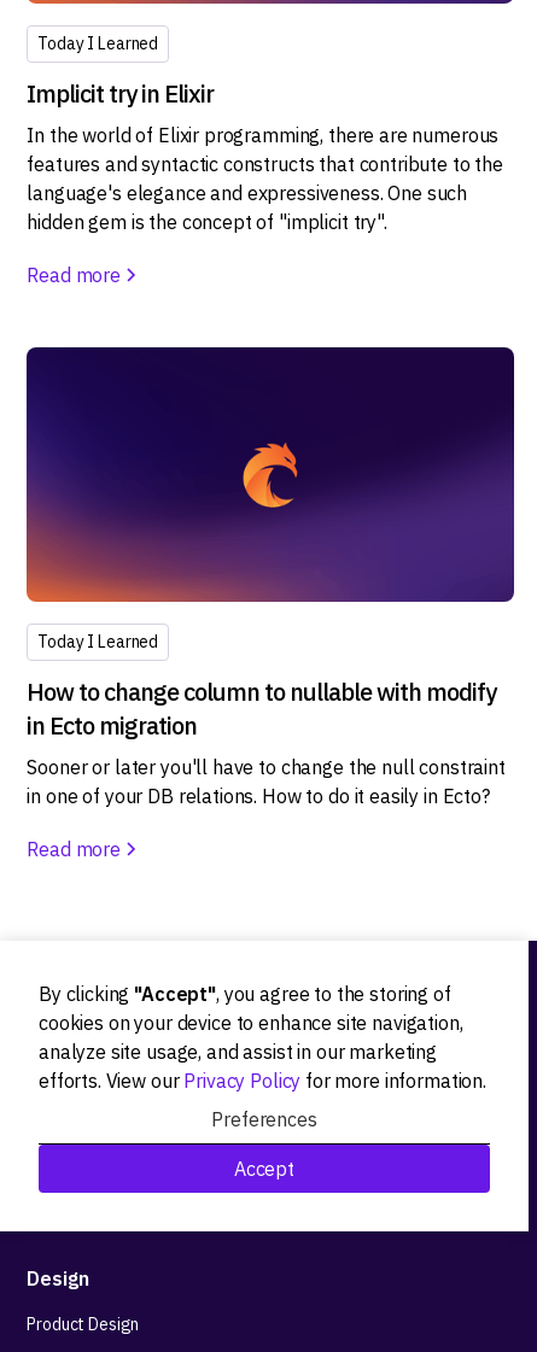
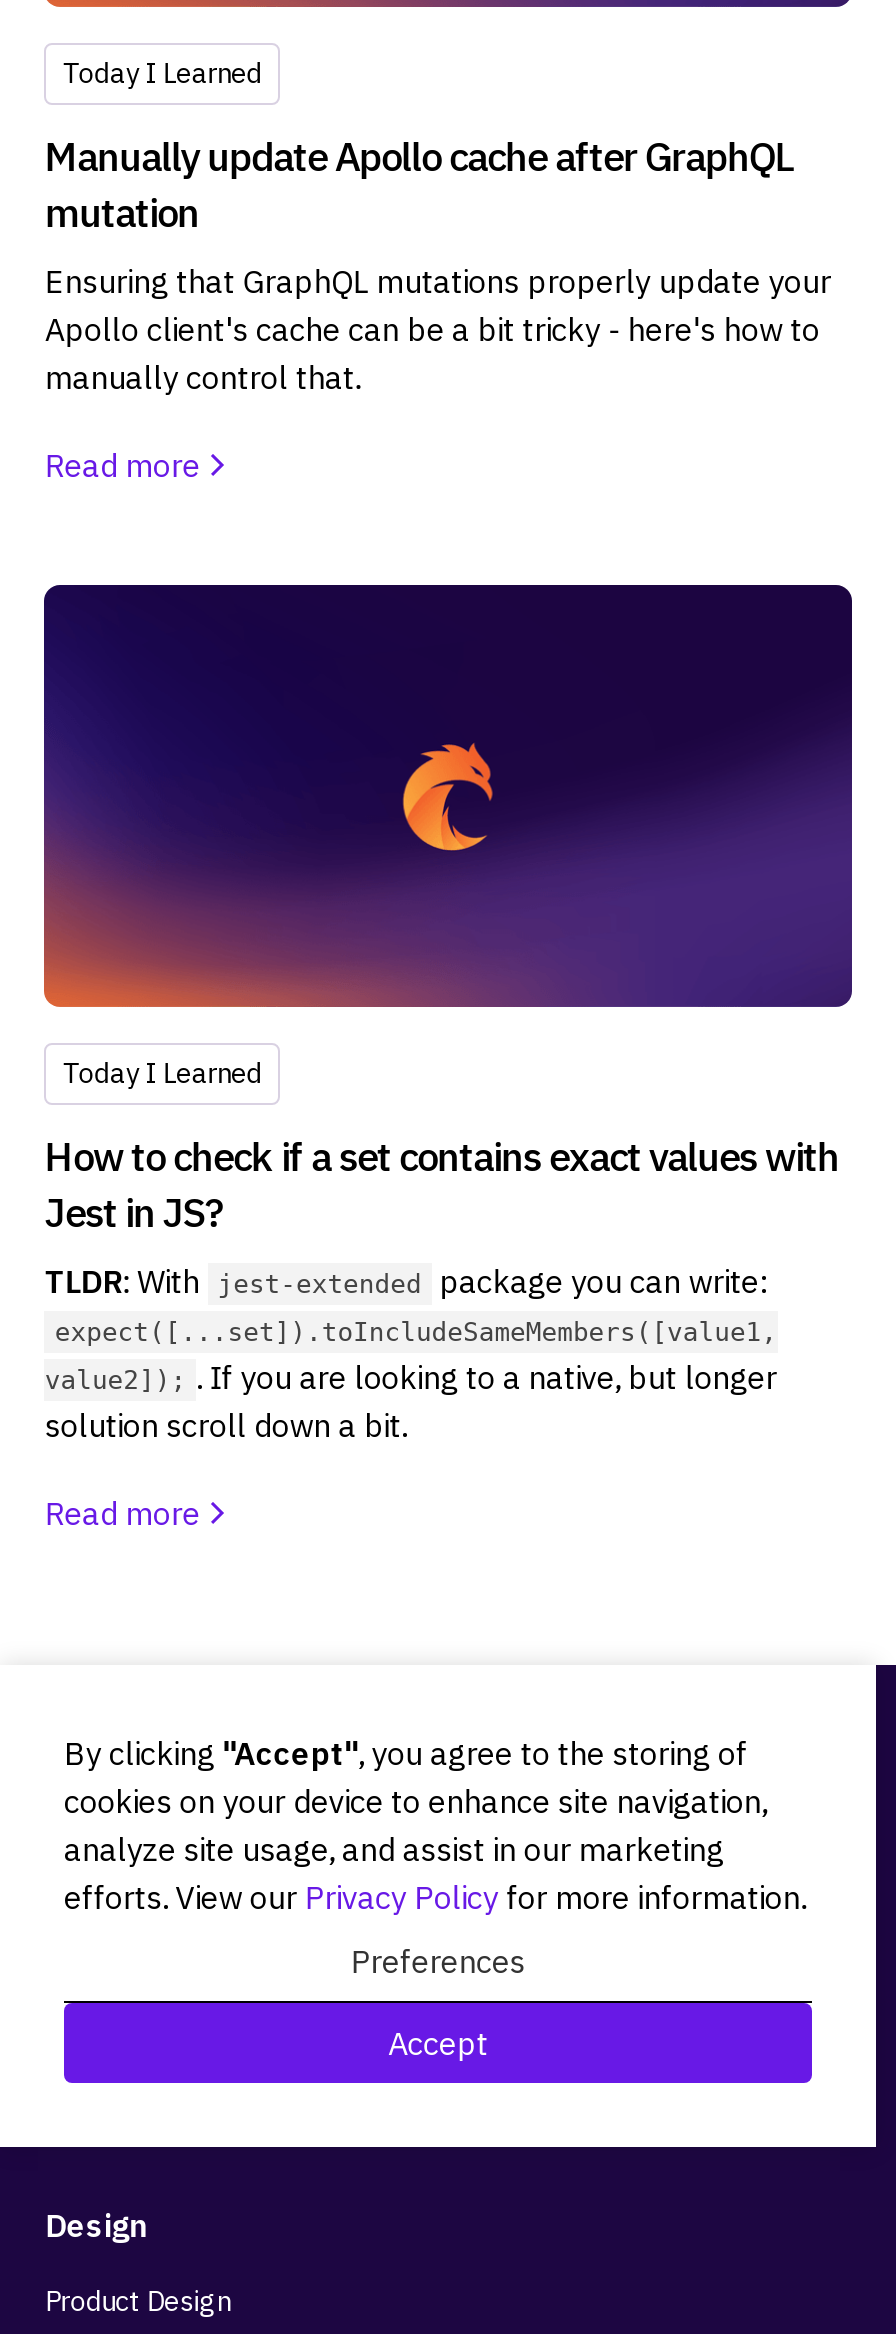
[27,77,503,234] Implicit try in Elixir | In the world of Elixir programming, there are numerous | features and syntactic constructs that contribute to the | language's elegance and expressiveness. One such | hidden gem is the concept of "implicit try". -> [45,128,831,396] Manually update Apollo cache after GraphQL | mutation | Ensuring that GraphQL mutations properly update your | Apollo client's cache can be a bit tricky - here's how to | manually control that.
[27,676,505,808] How to change column to nullable with modify | in Ecto migration | Sooner or later you'll have to change the null constraint | in one of your DB relations. How to do it easily in Ecto? -> [45,1128,839,1444] How to check if a set contains exact values with | Jest in JS? | TLDR: With jest-extended package you can write: | expect([...set]).toIncludeSameMembers([value1, | value2]); . If you are looking to a native, but longer | solution scroll down a bit.

